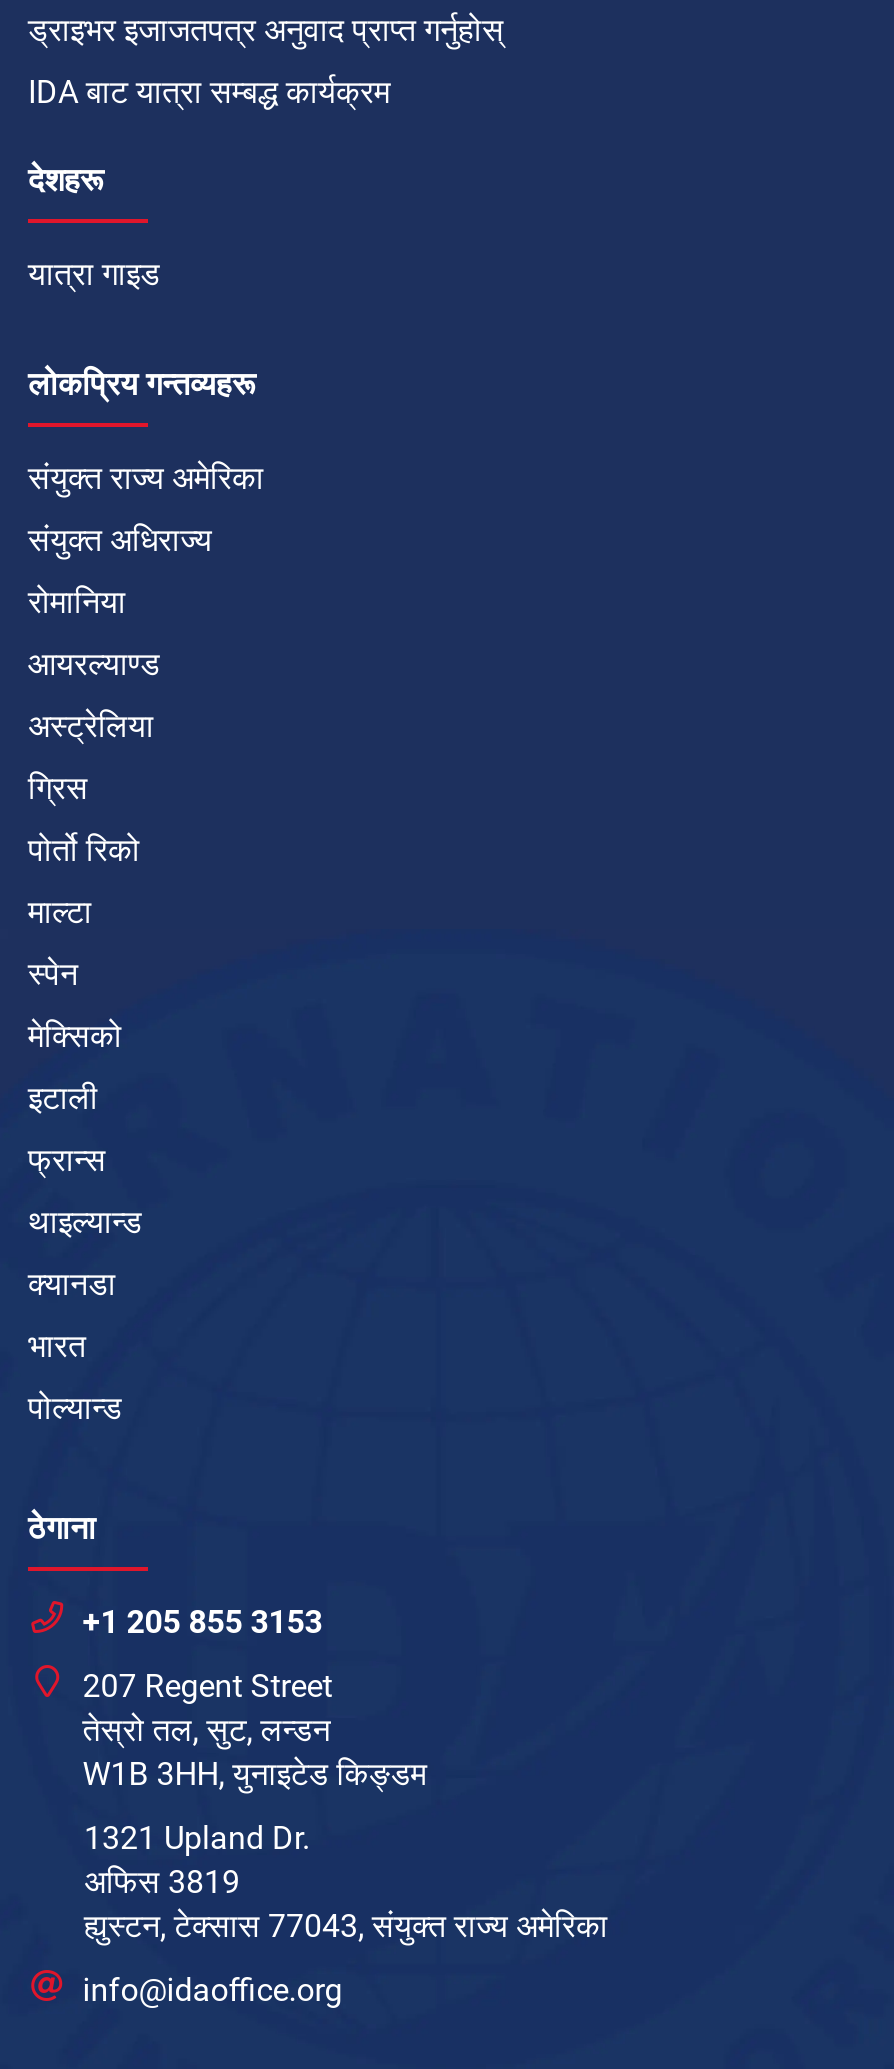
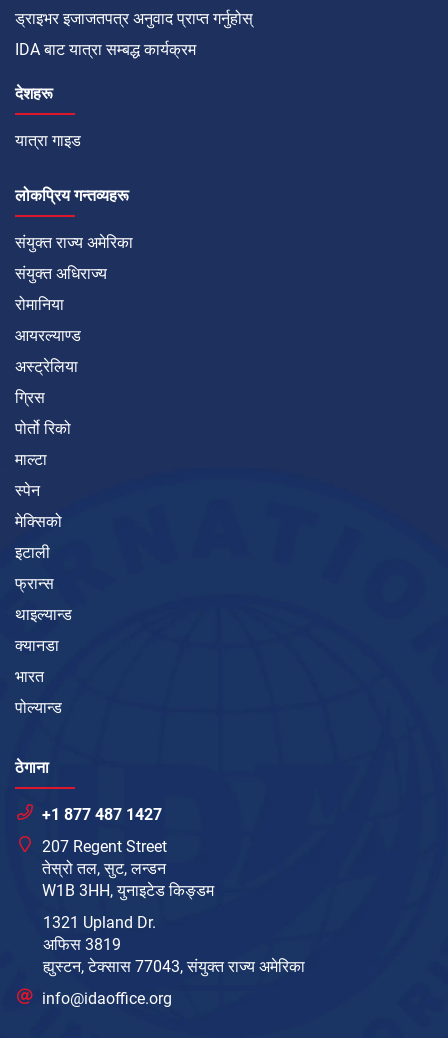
[82,1603,322,1641] +1 205 855 3153 -> [42,805,162,824] +1 877 487 1427

